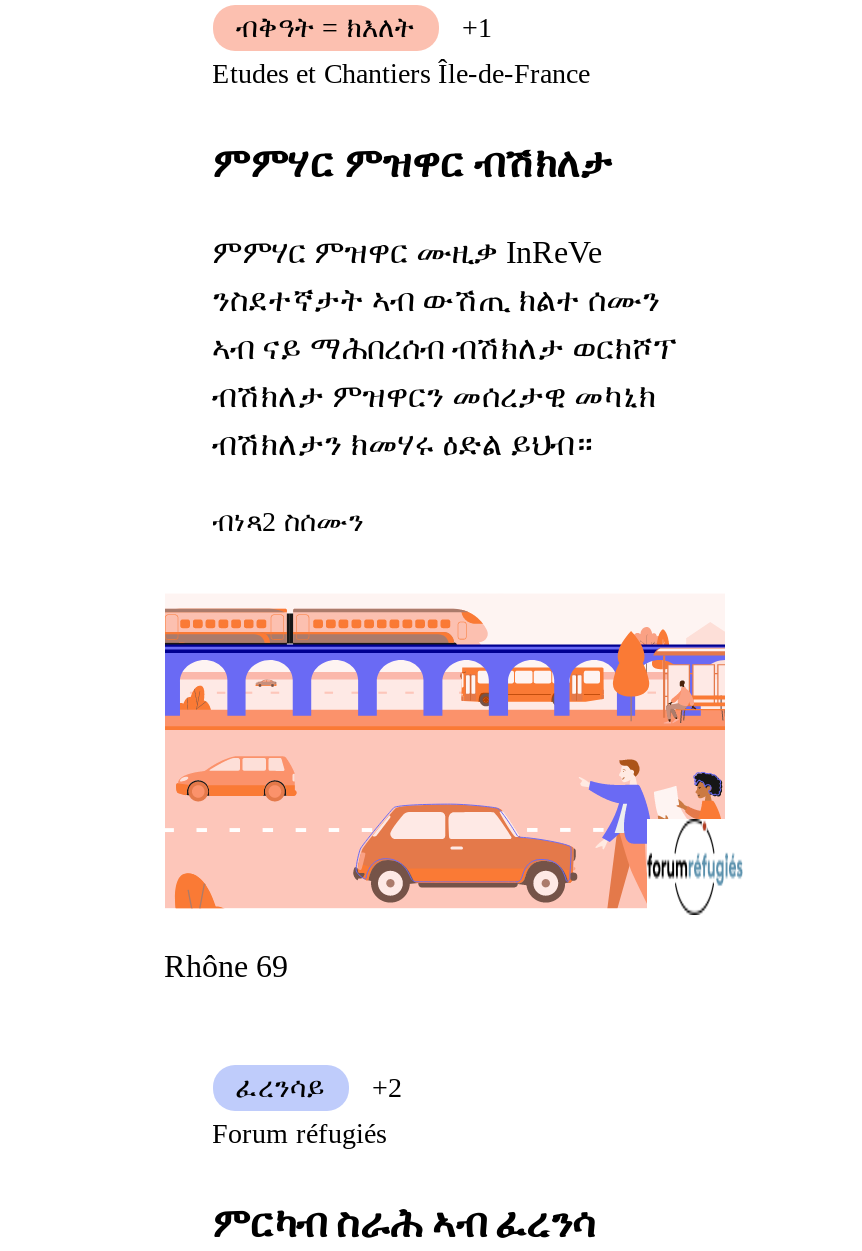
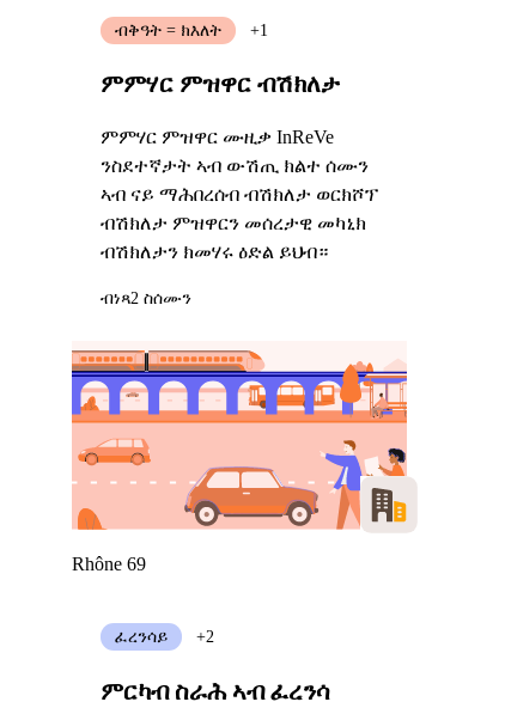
[212,59,590,89] Etudes et Chantiers Île-de-France -> none
[645,817,743,917] [image] -> [359,475,416,535] [image]
[212,1119,386,1149] Forum réfugiés -> none

